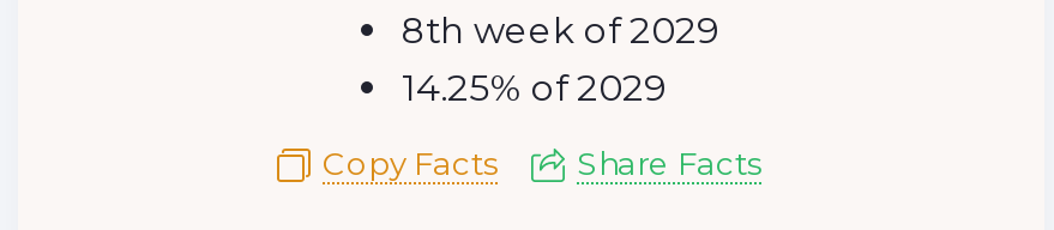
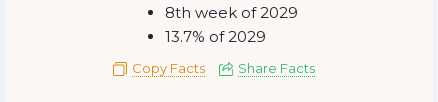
[402,65,668,110] 14.25% of 2029 -> [165,27,266,46] 13.7% of 2029

